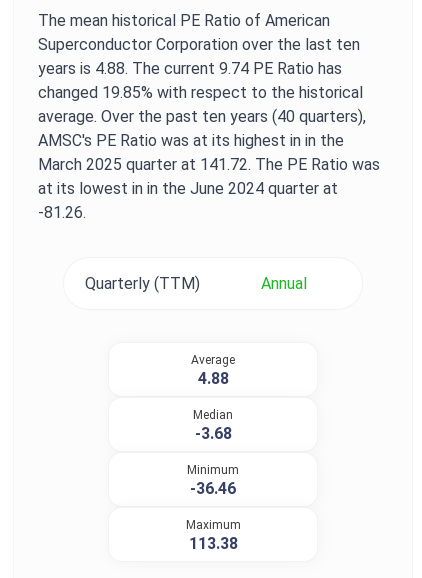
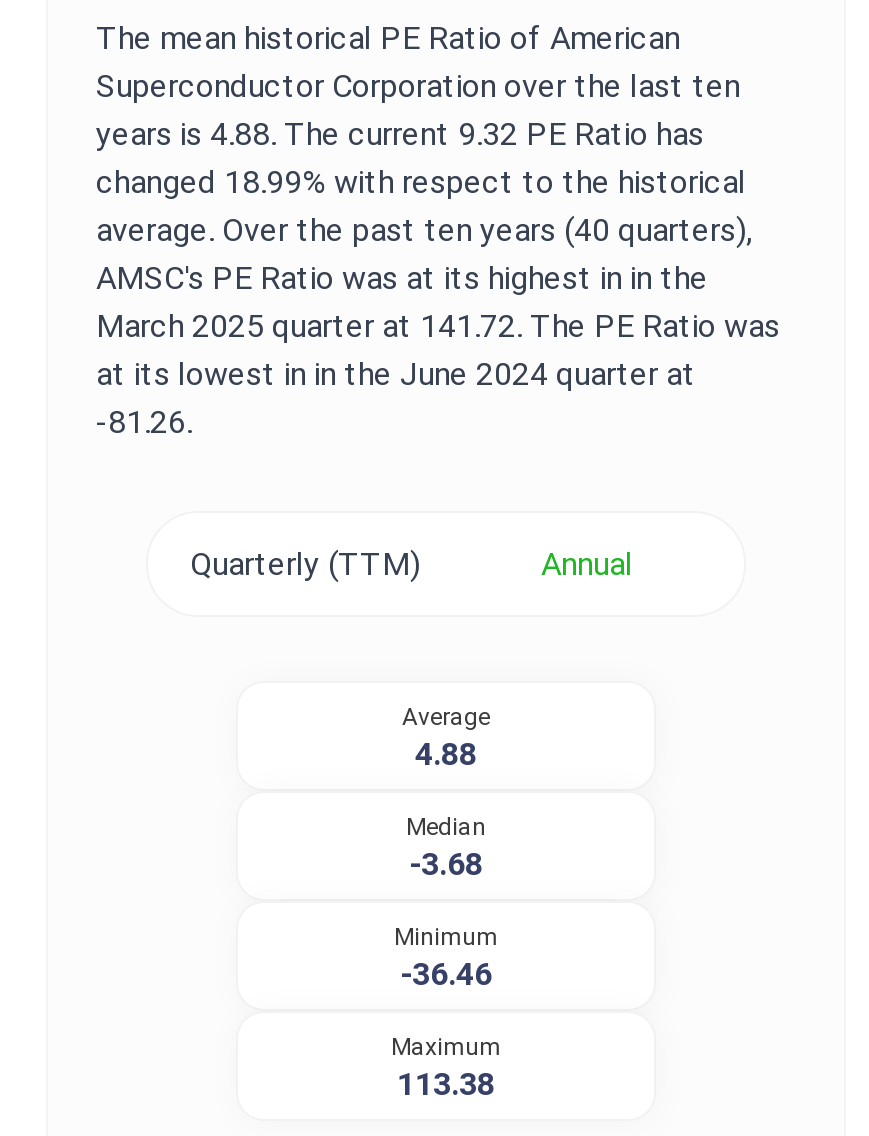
[38,59,342,78] years is 4.88. The current 9.74 PE Ratio has -> [96,115,704,153] years is 4.88. The current 9.32 PE Ratio has
[38,83,363,102] changed 19.85% with respect to the historical -> [96,163,746,201] changed 18.99% with respect to the historical

